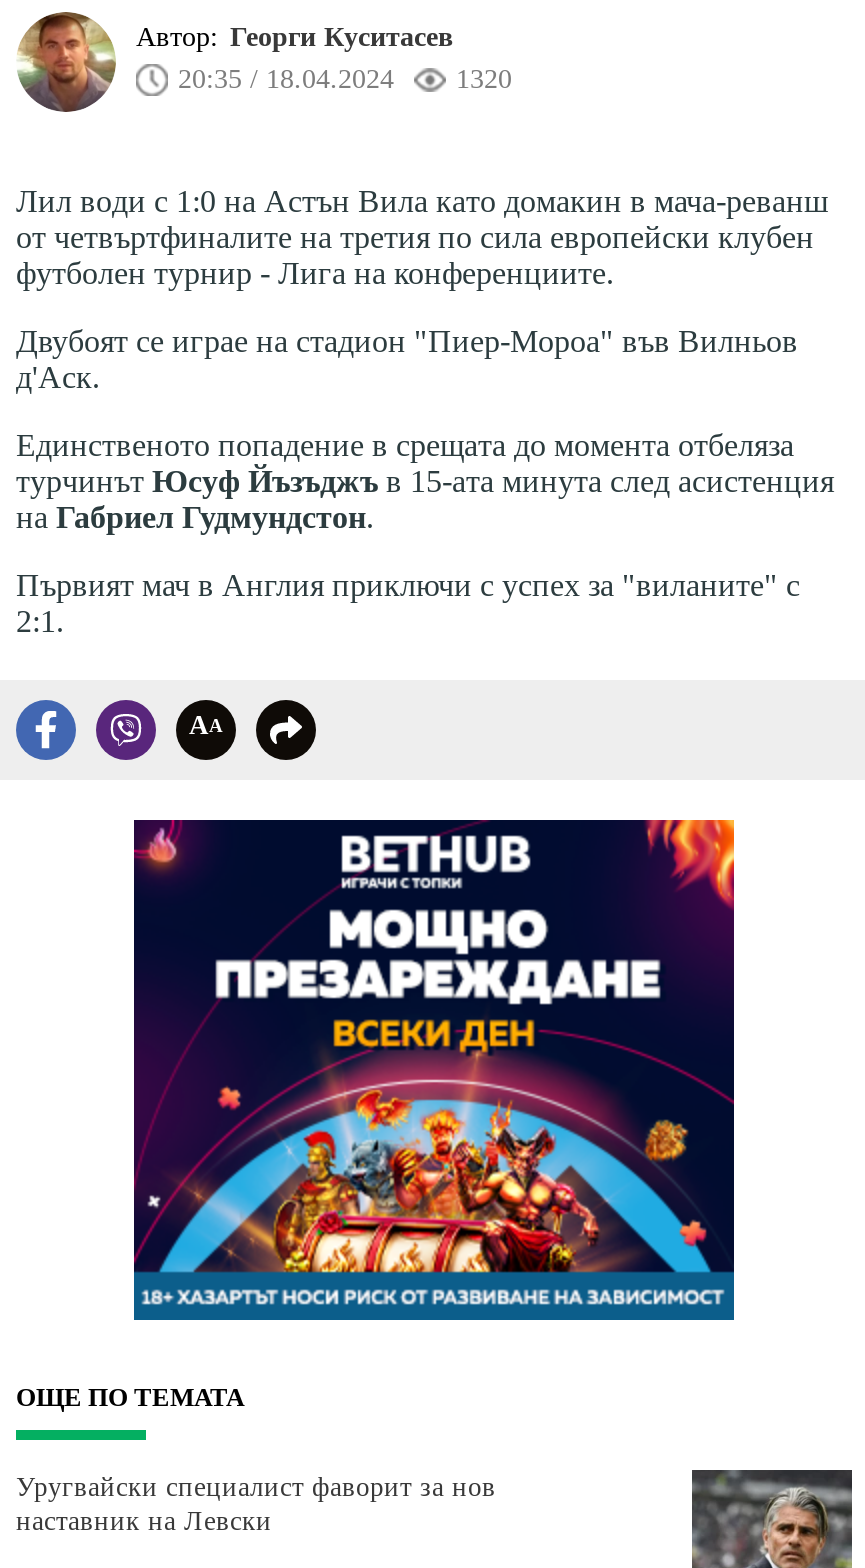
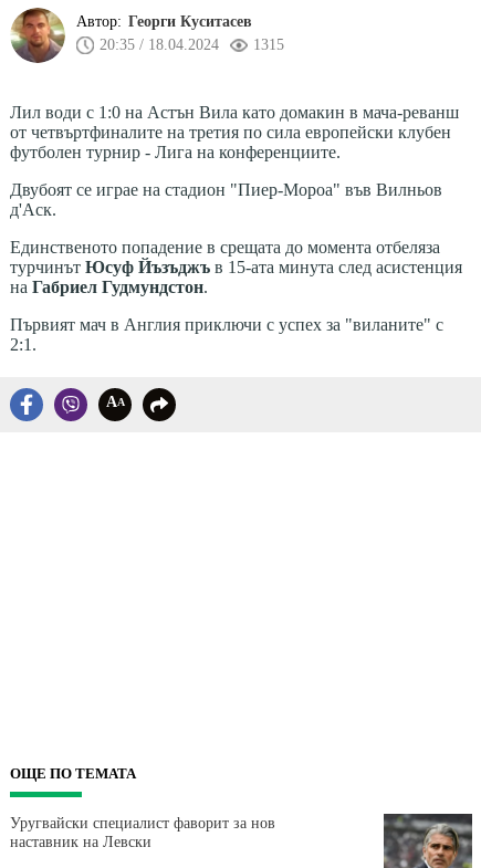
[456,64,512,94] 1320 -> [253,36,284,53] 1315
[132,818,736,1322] [image] -> none

